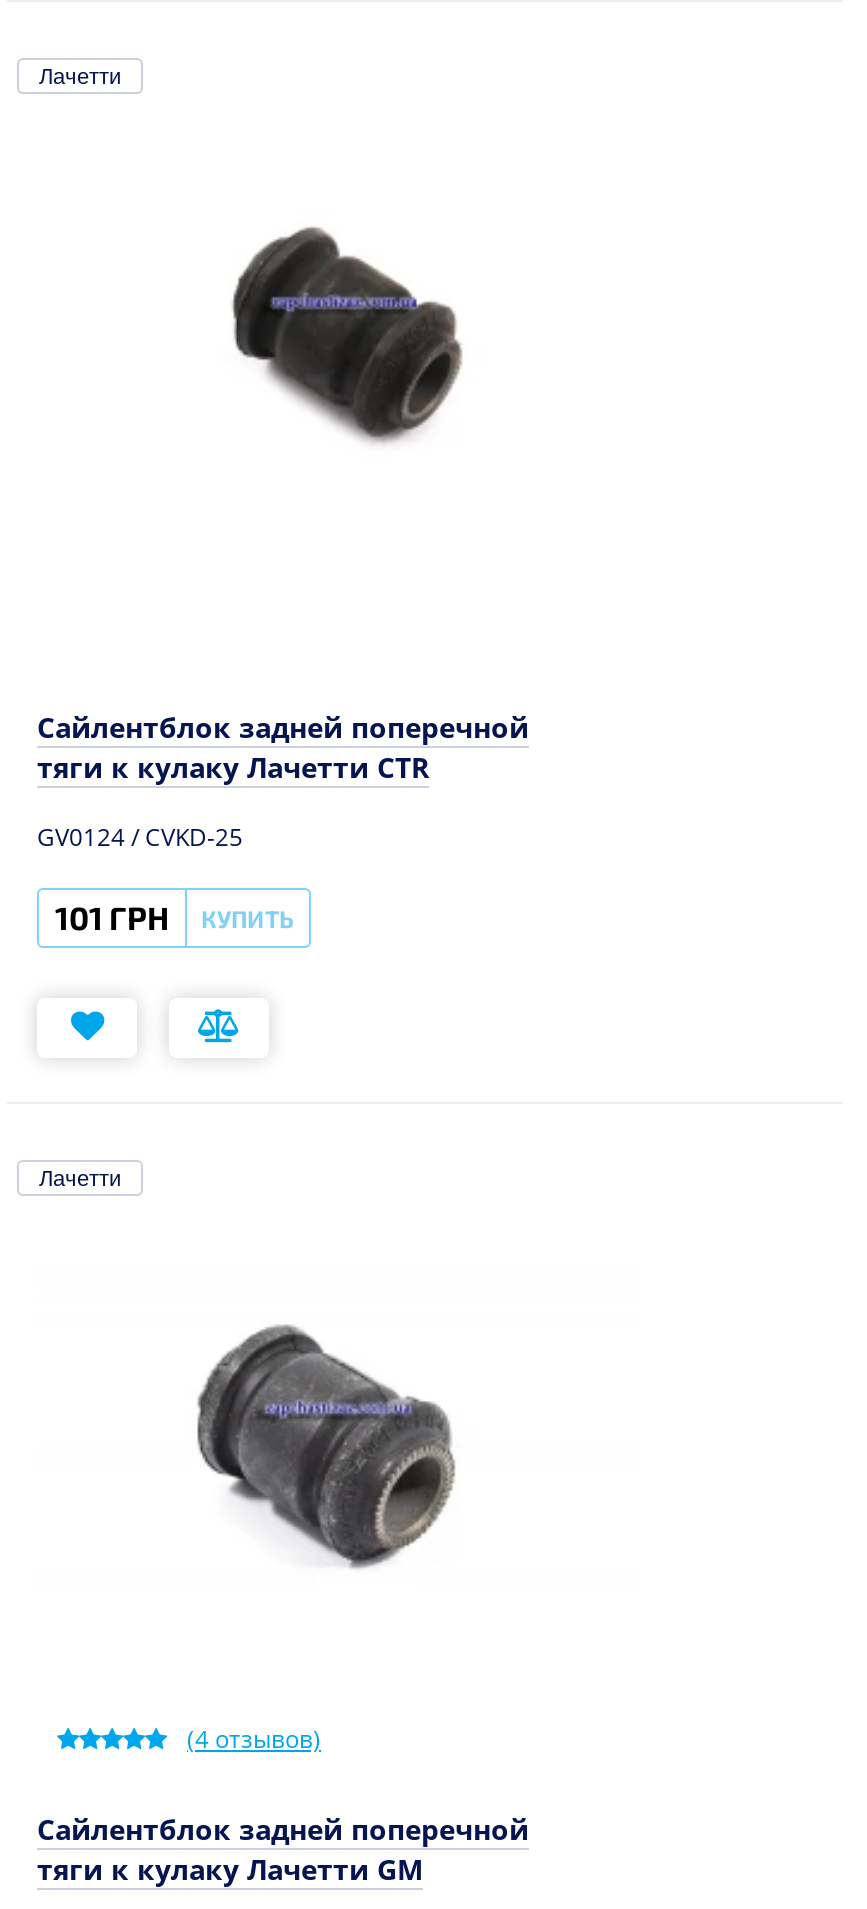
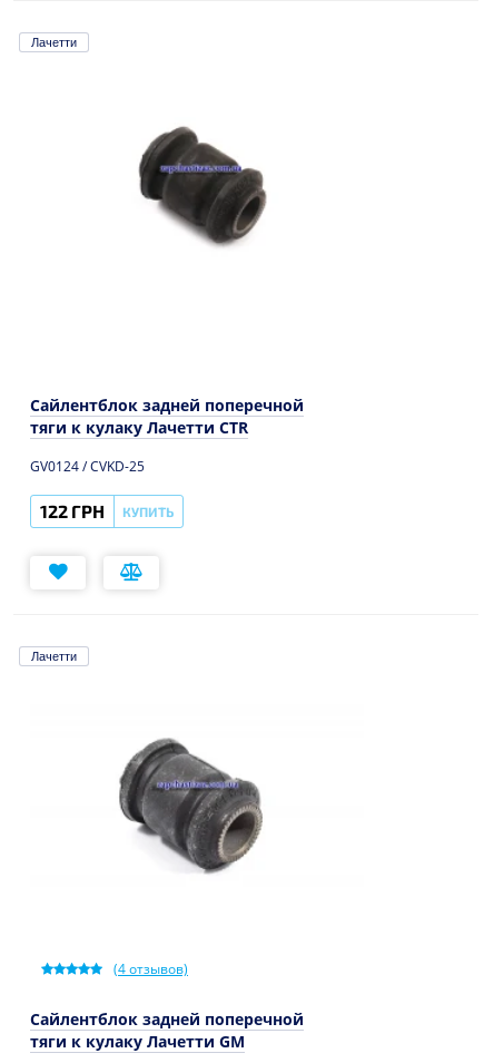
[55,897,293,935] 101 ГРН КУПИТЬ -> [40,500,174,521] 122 ГРН КУПИТЬ

